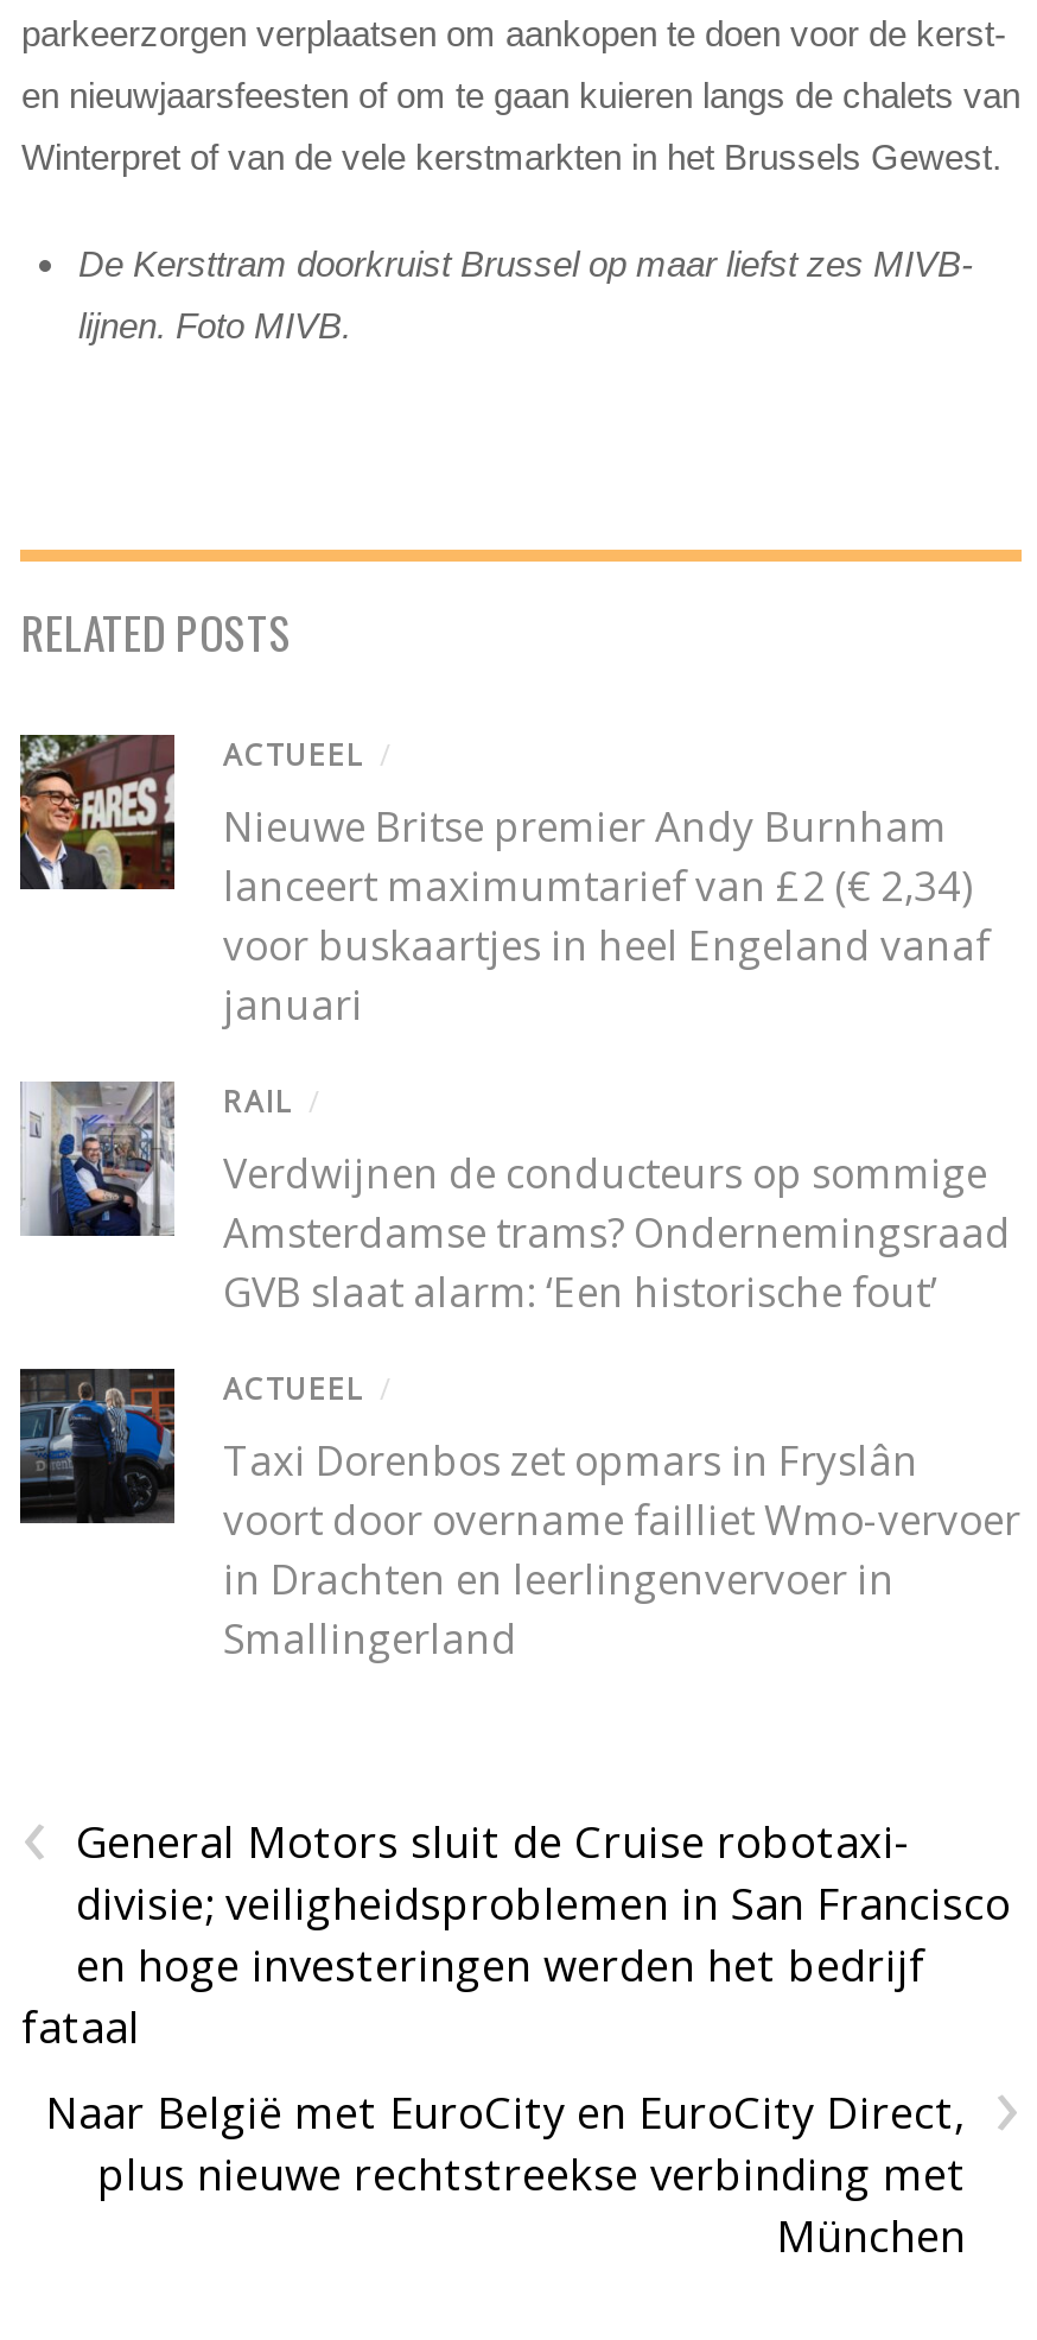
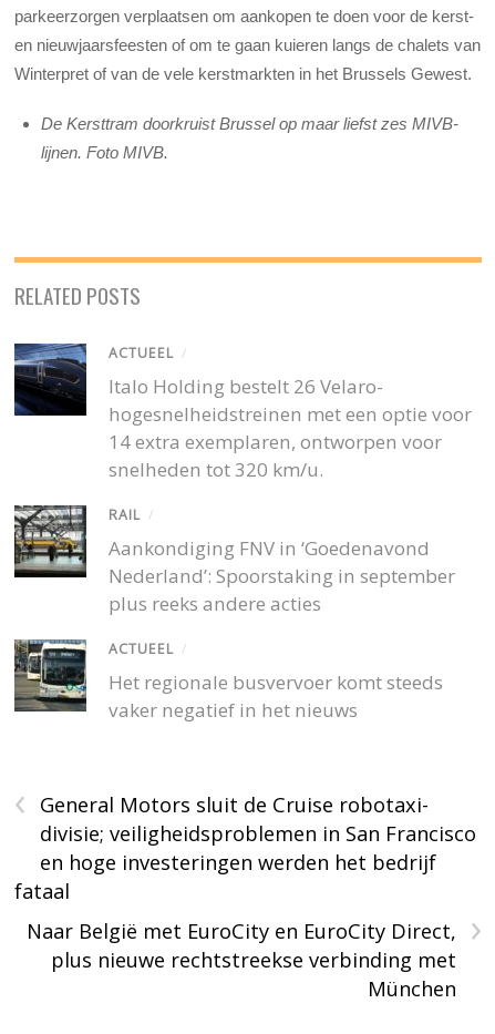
[18,733,989,1032] [image] | Nieuwe Britse premier Andy Burnham | lanceert maximumtarief van £2 (€ 2,34) | voor buskaartjes in heel Engeland vanaf | januari -> [13,342,472,482] [image] | Italo Holding bestelt 26 Velaro- | hogesnelheidstreinen met een optie voor | 14 extra exemplaren, ontworpen voor | snelheden tot 320 km/u.
[20,1082,1011,1319] [image] | Verdwijnen de conducteurs op sommige | Amsterdamse trams? Ondernemingsraad | GVB slaat alarm: ‘Een historische fout’ -> [13,504,456,616] [image] | Aankondiging FNV in ‘Goedenavond | Nederland’: Spoorstaking in september | plus reeks andere acties
[18,1366,1020,1667] [image] | Taxi Dorenbos zet opmars in Fryslân | voort door overname failliet Wmo-vervoer | in Drachten en leerlingenvervoer in | Smallingerland -> [14,638,443,723] [image] | Het regionale busvervoer komt steeds | vaker negatief in het nieuws

